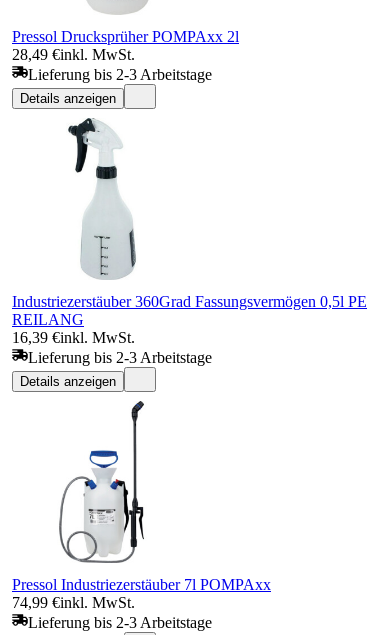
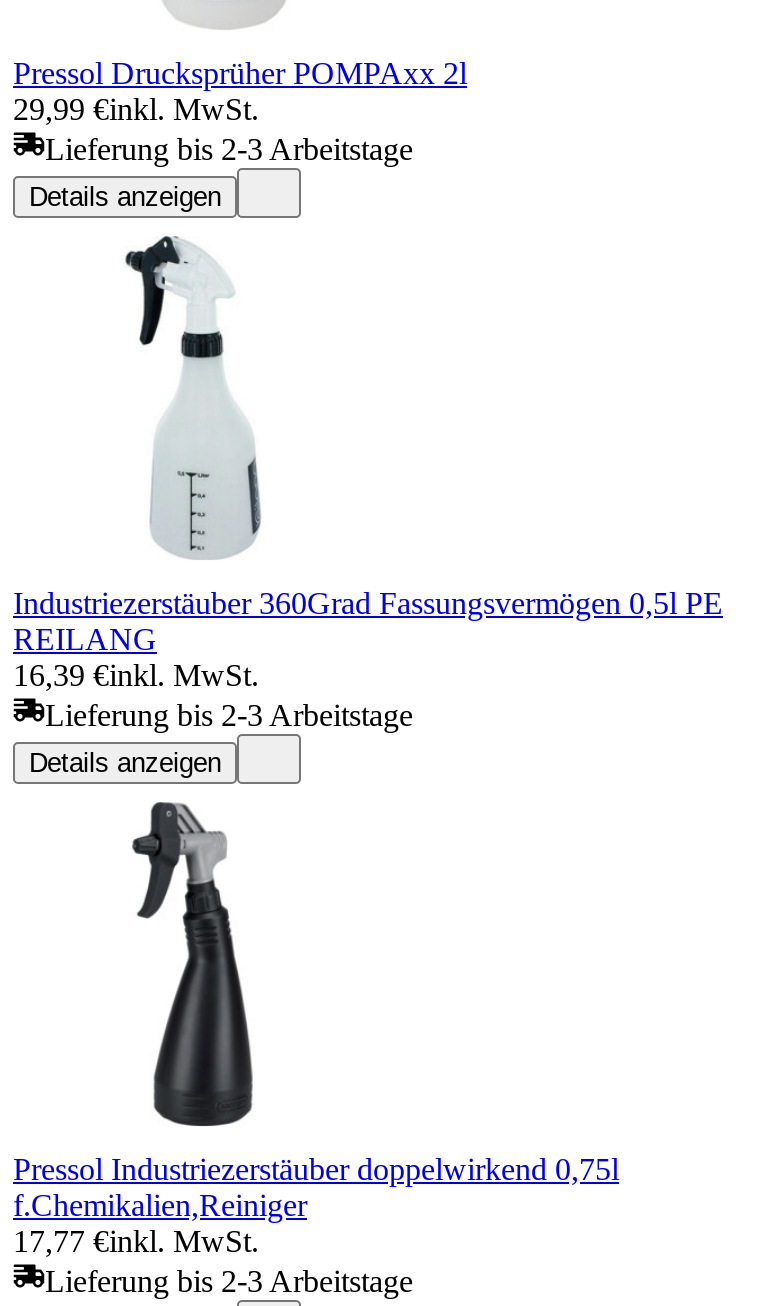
[12,46,135,63] 28,49 €inkl. MwSt. -> [13,92,259,126] 29,99 €inkl. MwSt.
[12,400,271,611] [image] | Pressol Industriezerstäuber 7l POMPAxx | 74,99 €inkl. MwSt. -> [13,802,619,1258] [image] | Pressol Industriezerstäuber doppelwirkend 0,75l | f.Chemikalien,Reiniger | 17,77 €inkl. MwSt.

